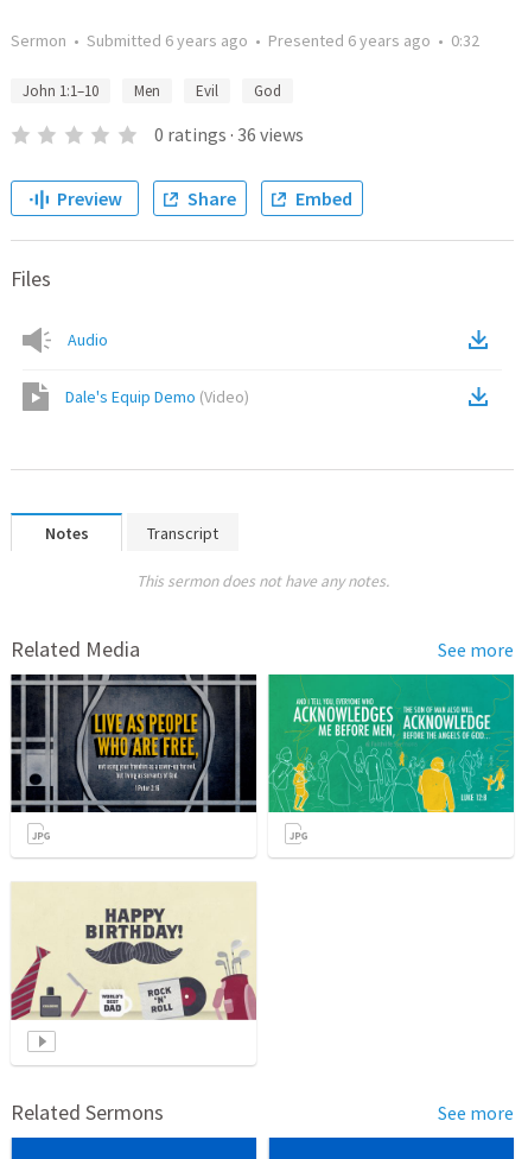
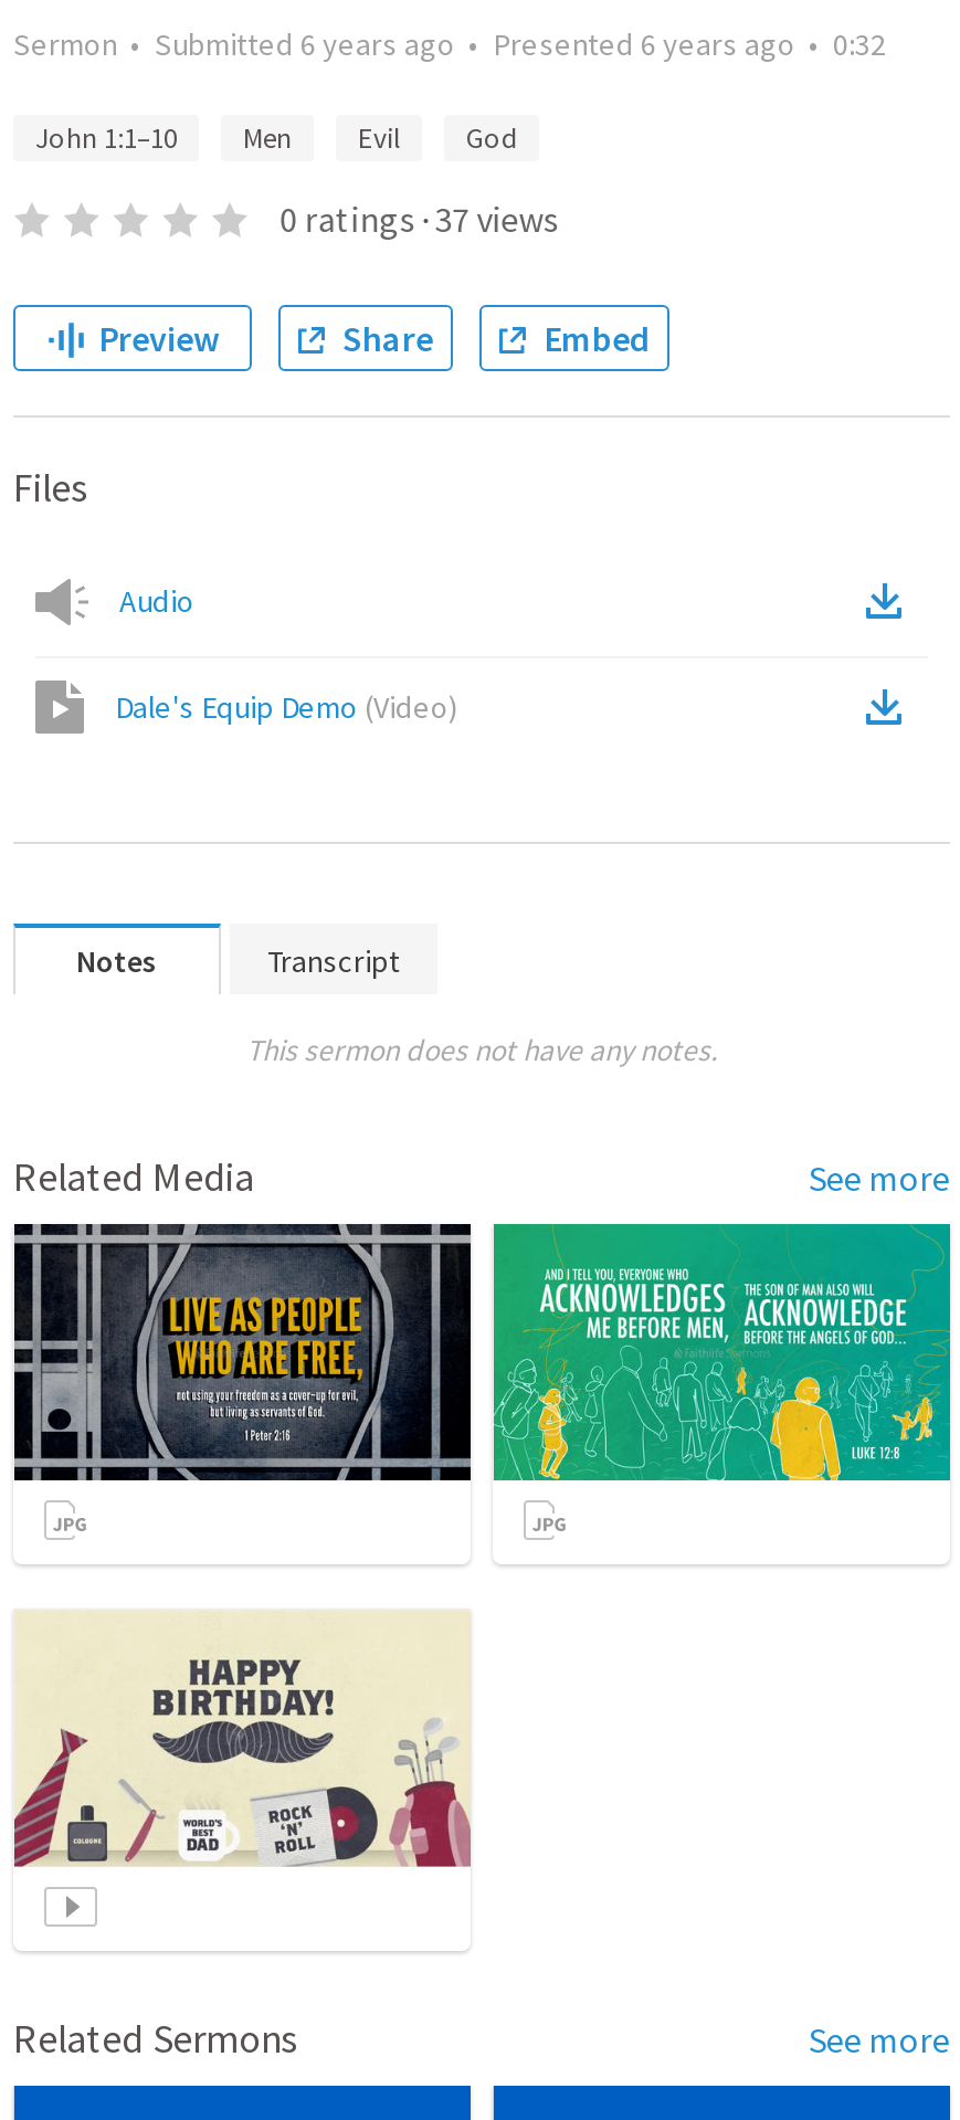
[154,122,303,146] 0 ratings · 36 views -> [280,197,558,241] 0 ratings · 37 views

